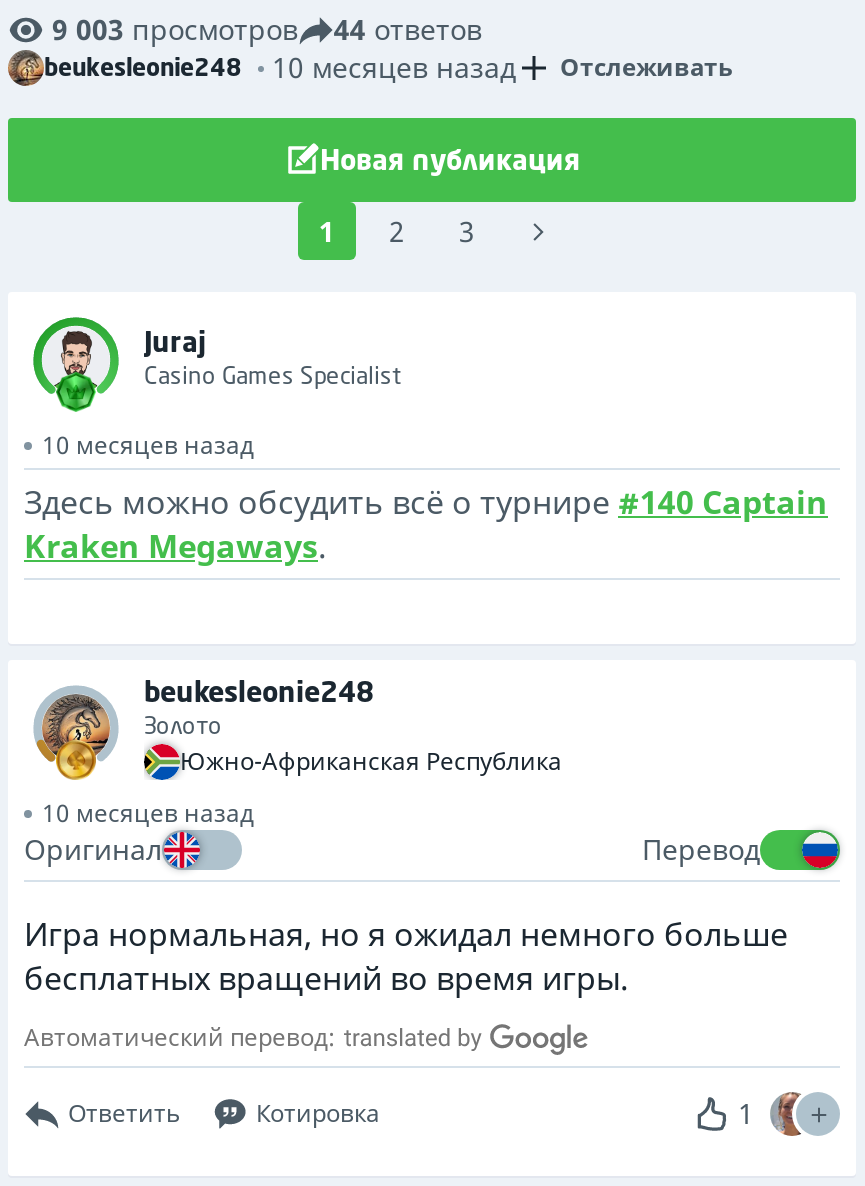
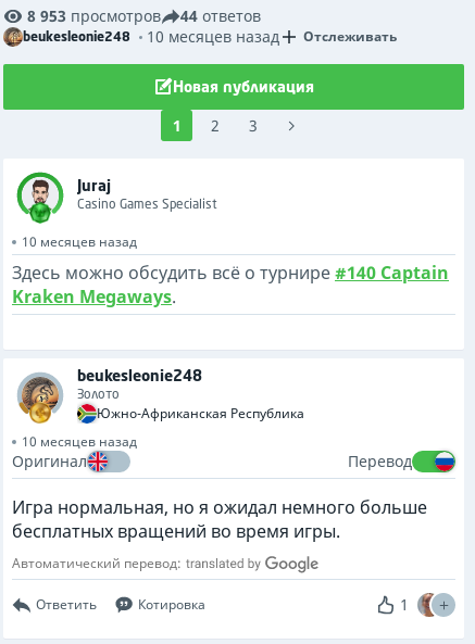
[52,10,482,48] 9 003 просмотров 44 ответов -> [27,5,261,26] 8 953 просмотров 44 ответов

